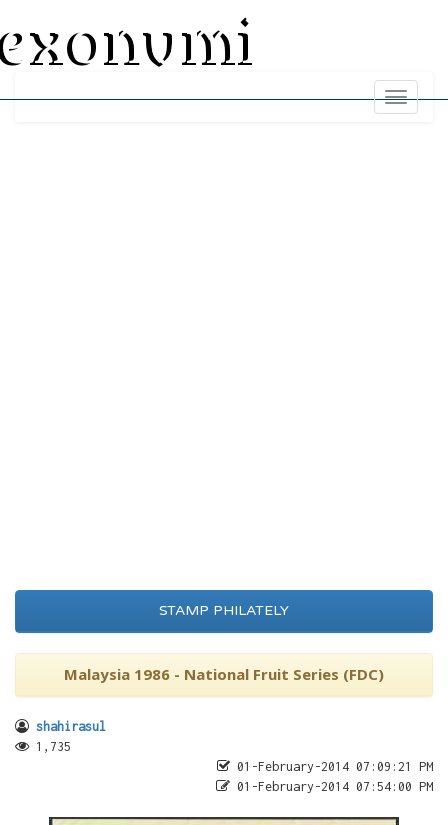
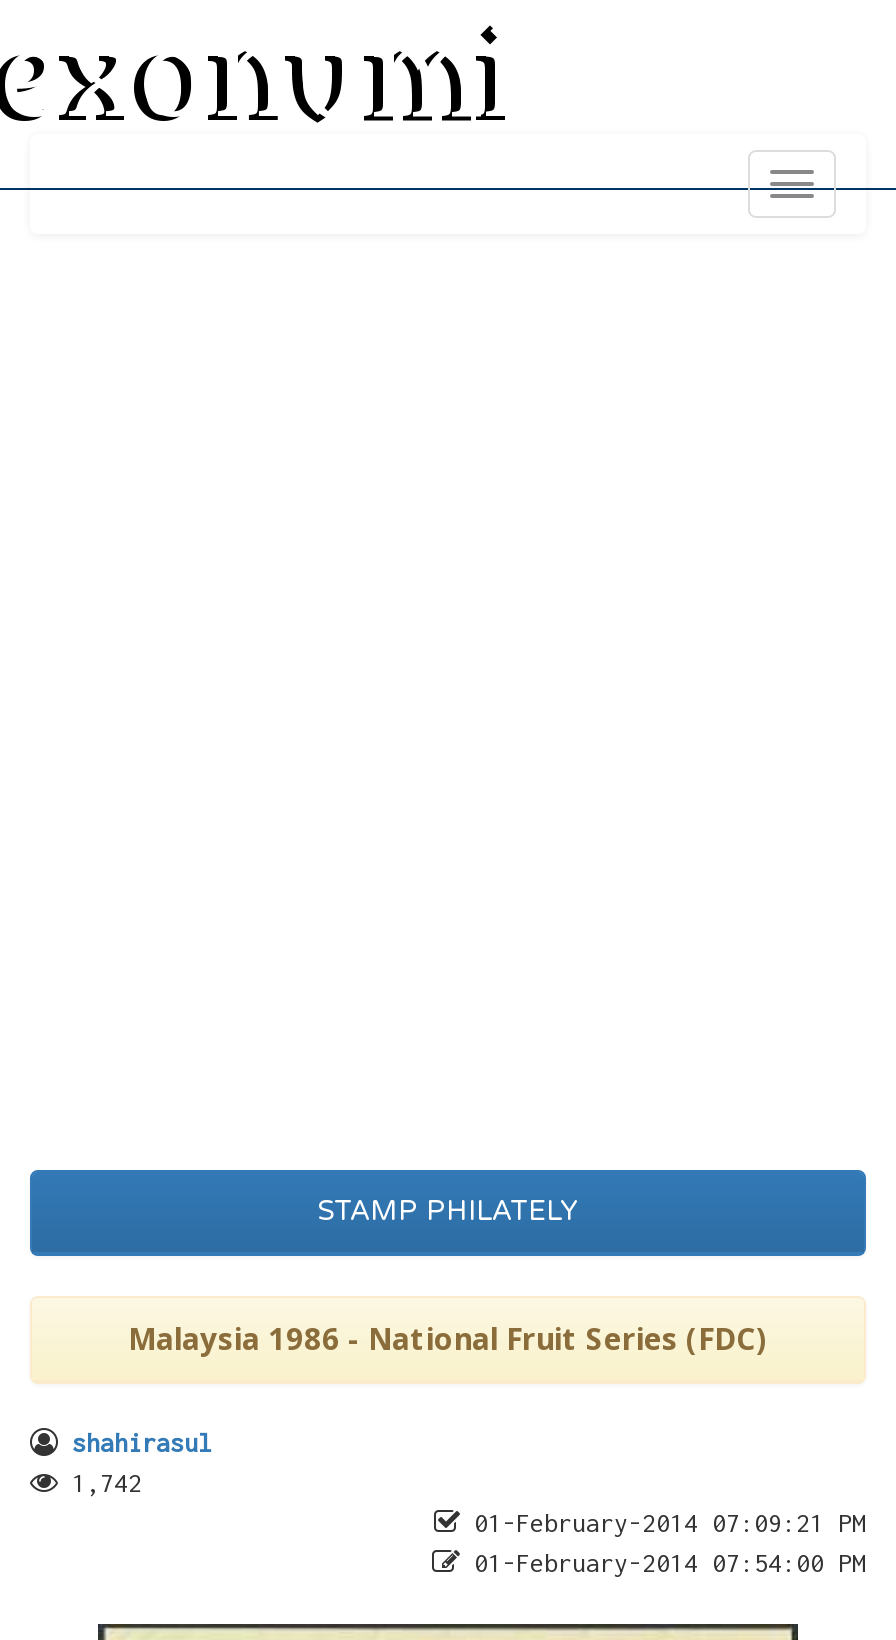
[29,739,71,754] 1,735 -> [58,1468,142,1498] 1,742

